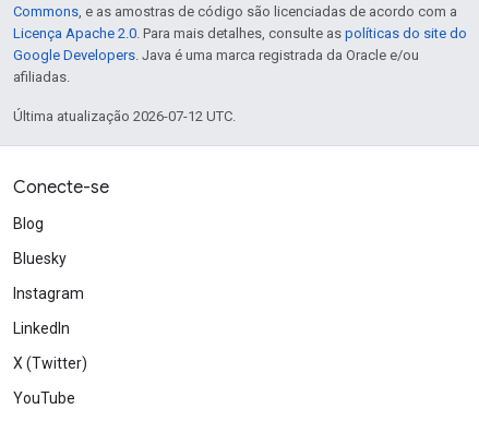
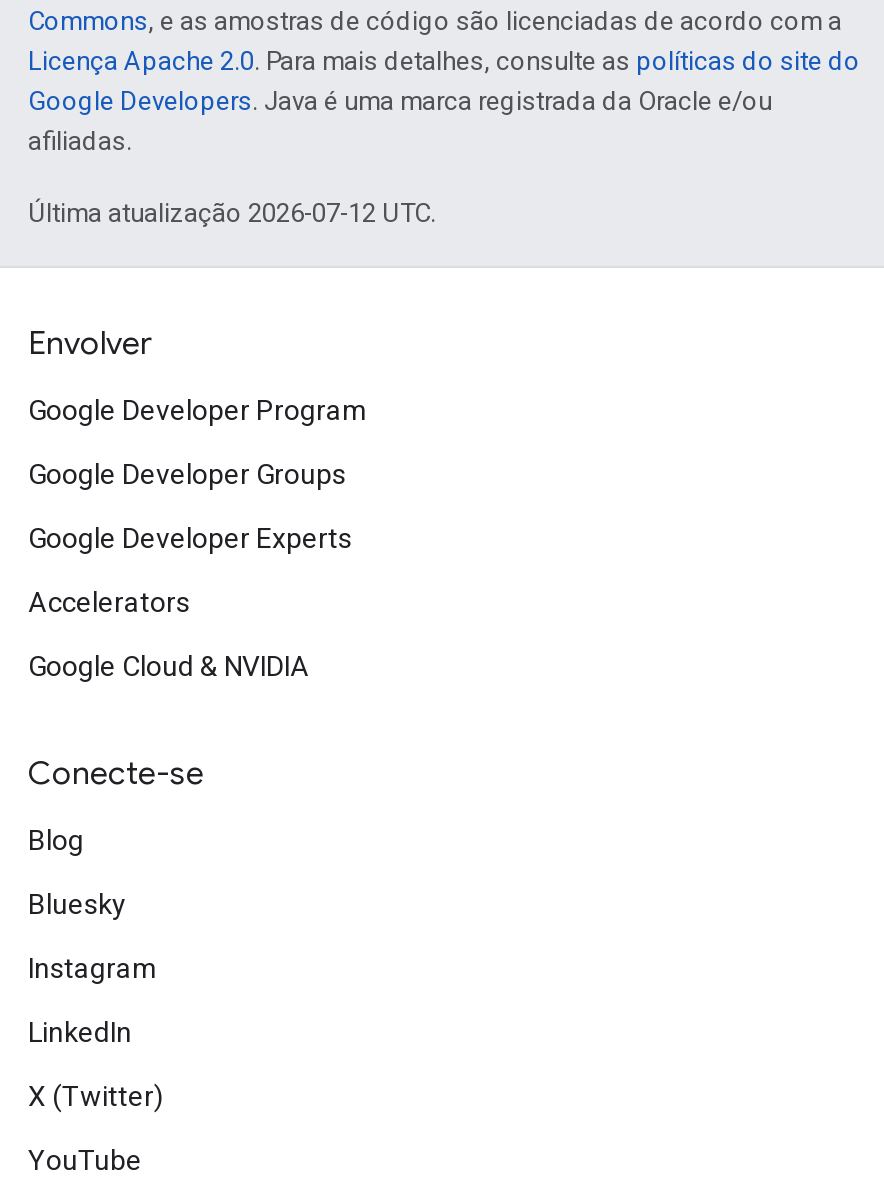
none -> [28,324,368,682] Envolver | Google Developer Program | Google Developer Groups | Google Developer Experts | Accelerators | Google Cloud & NVIDIA

